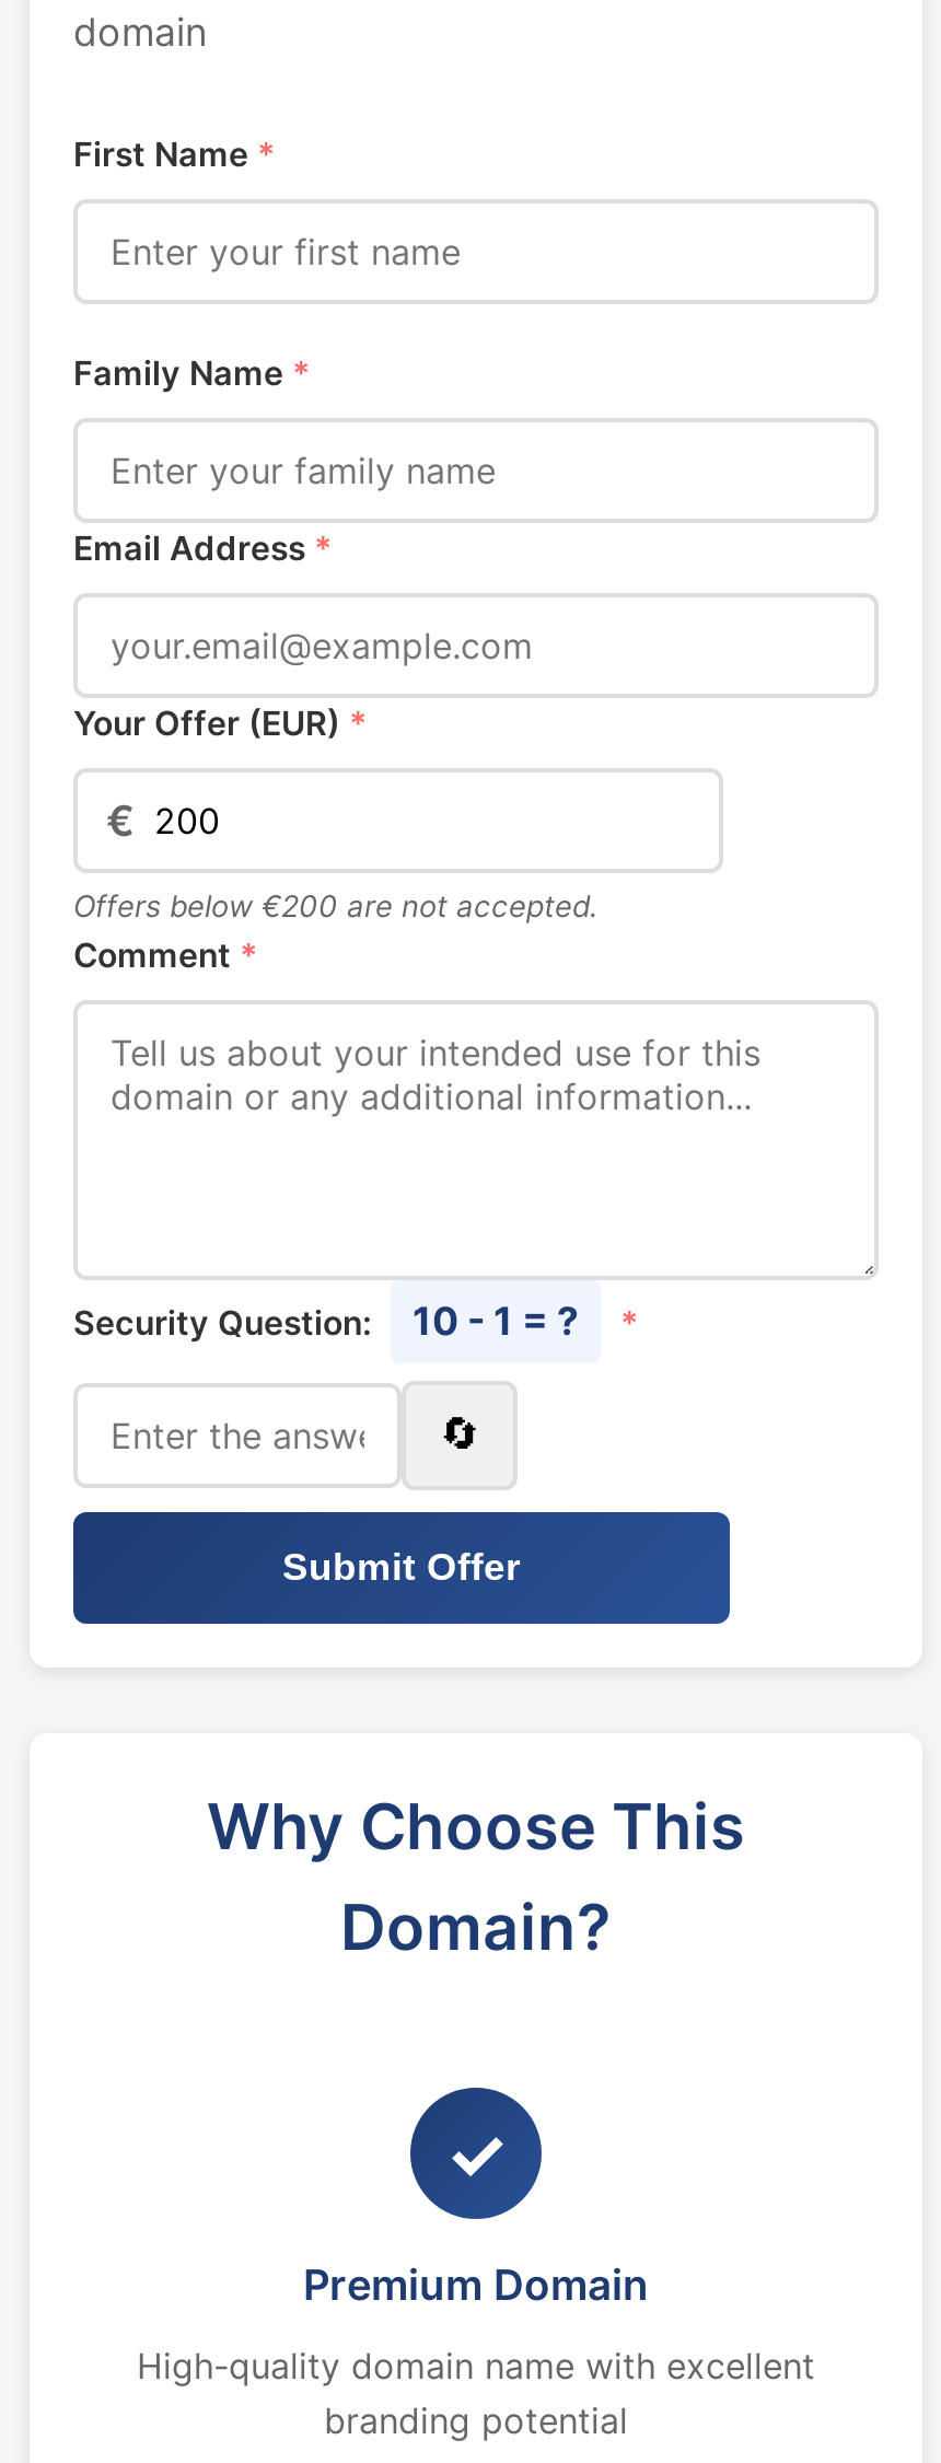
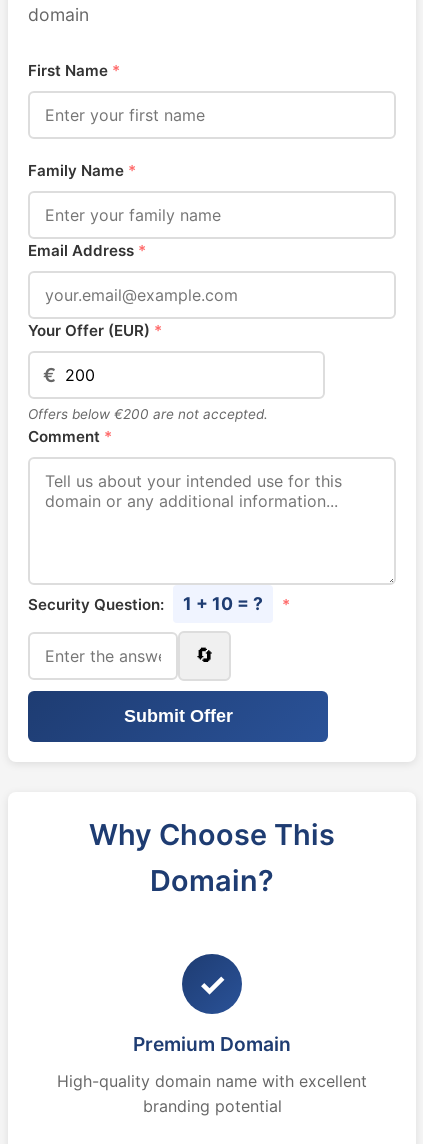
[413,1298,579,1344] 10 - 1 = ? -> [183,593,263,614] 1 + 10 = ?

